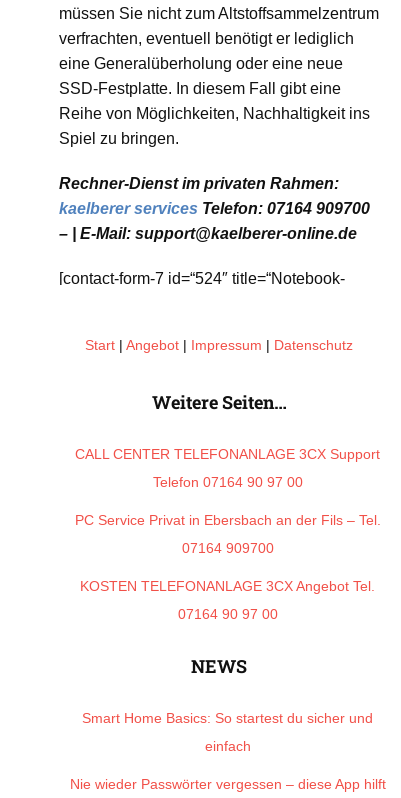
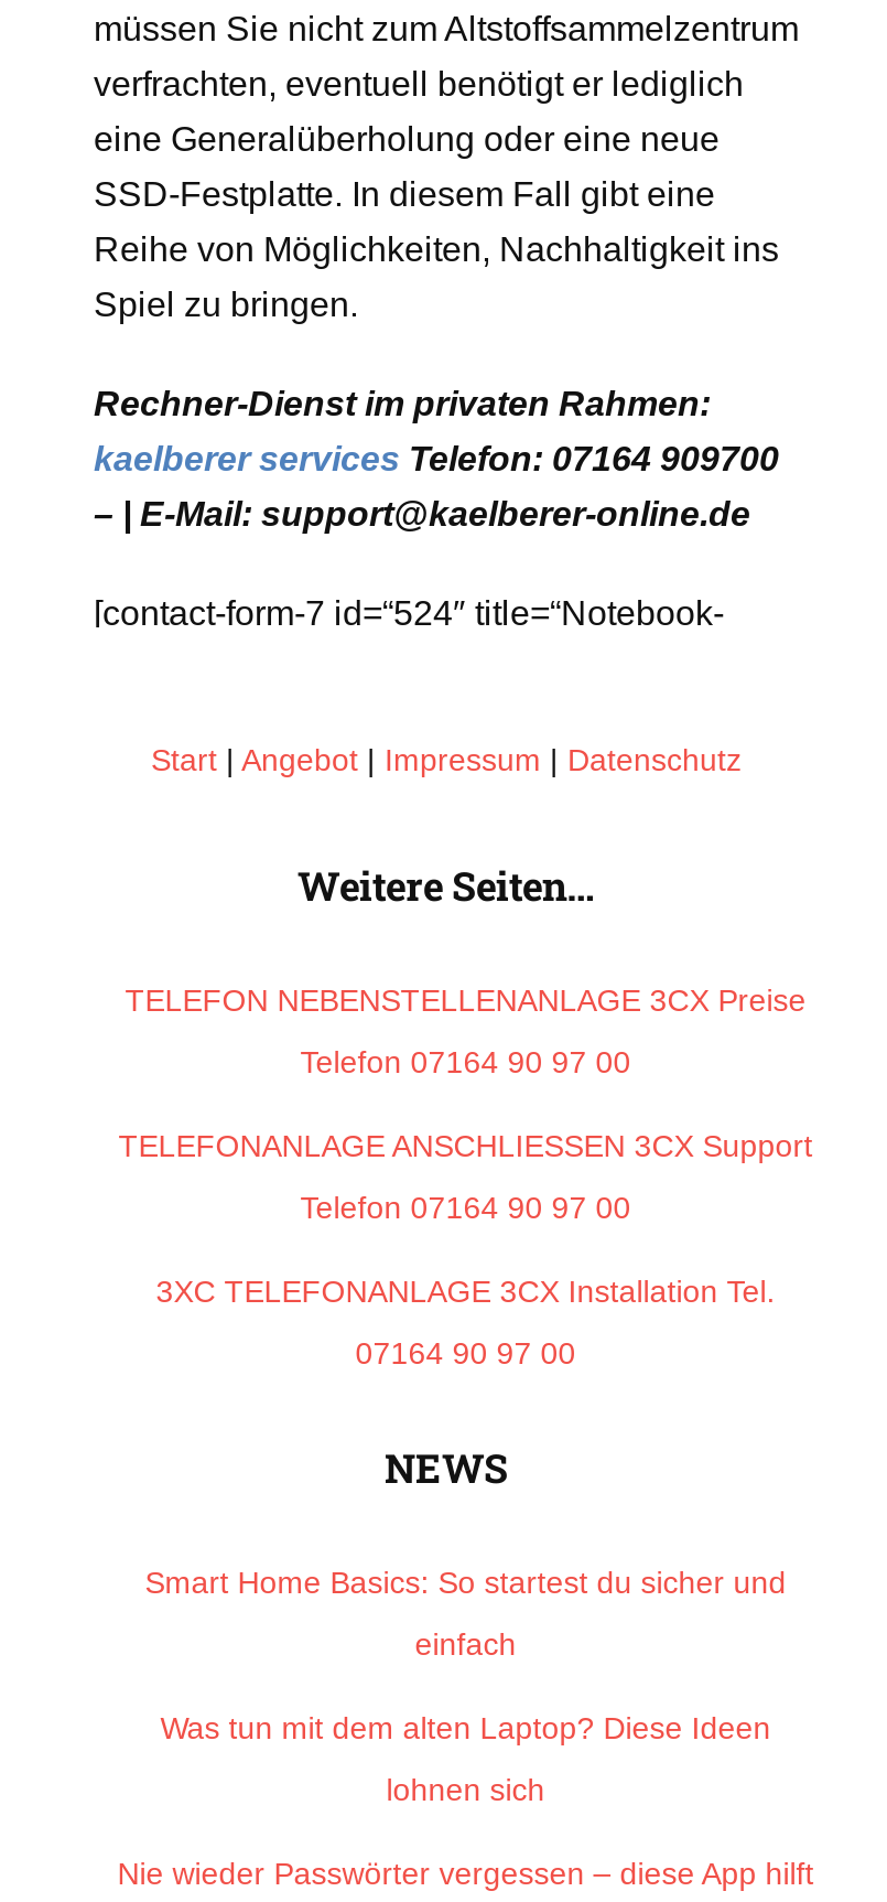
[75,446,380,462] CALL CENTER TELEFONANLAGE 3CX Support -> [125,983,806,1018] TELEFON NEBENSTELLENANLAGE 3CX Preise
[75,512,381,528] PC Service Privat in Ebersbach an der Fils – Tel. -> [118,1128,813,1163] TELEFONANLAGE ANSCHLIESSEN 3CX Support
[182,540,274,556] 07164 909700 -> [300,1190,631,1225] Telefon 07164 90 97 00
[80,578,375,594] KOSTEN TELEFONANLAGE 3CX Angebot Tel. -> [156,1274,775,1309] 3XC TELEFONANLAGE 3CX Installation Tel.
none -> [160,1710,771,1807] Was tun mit dem alten Laptop? Diese Ideen | lohnen sich

